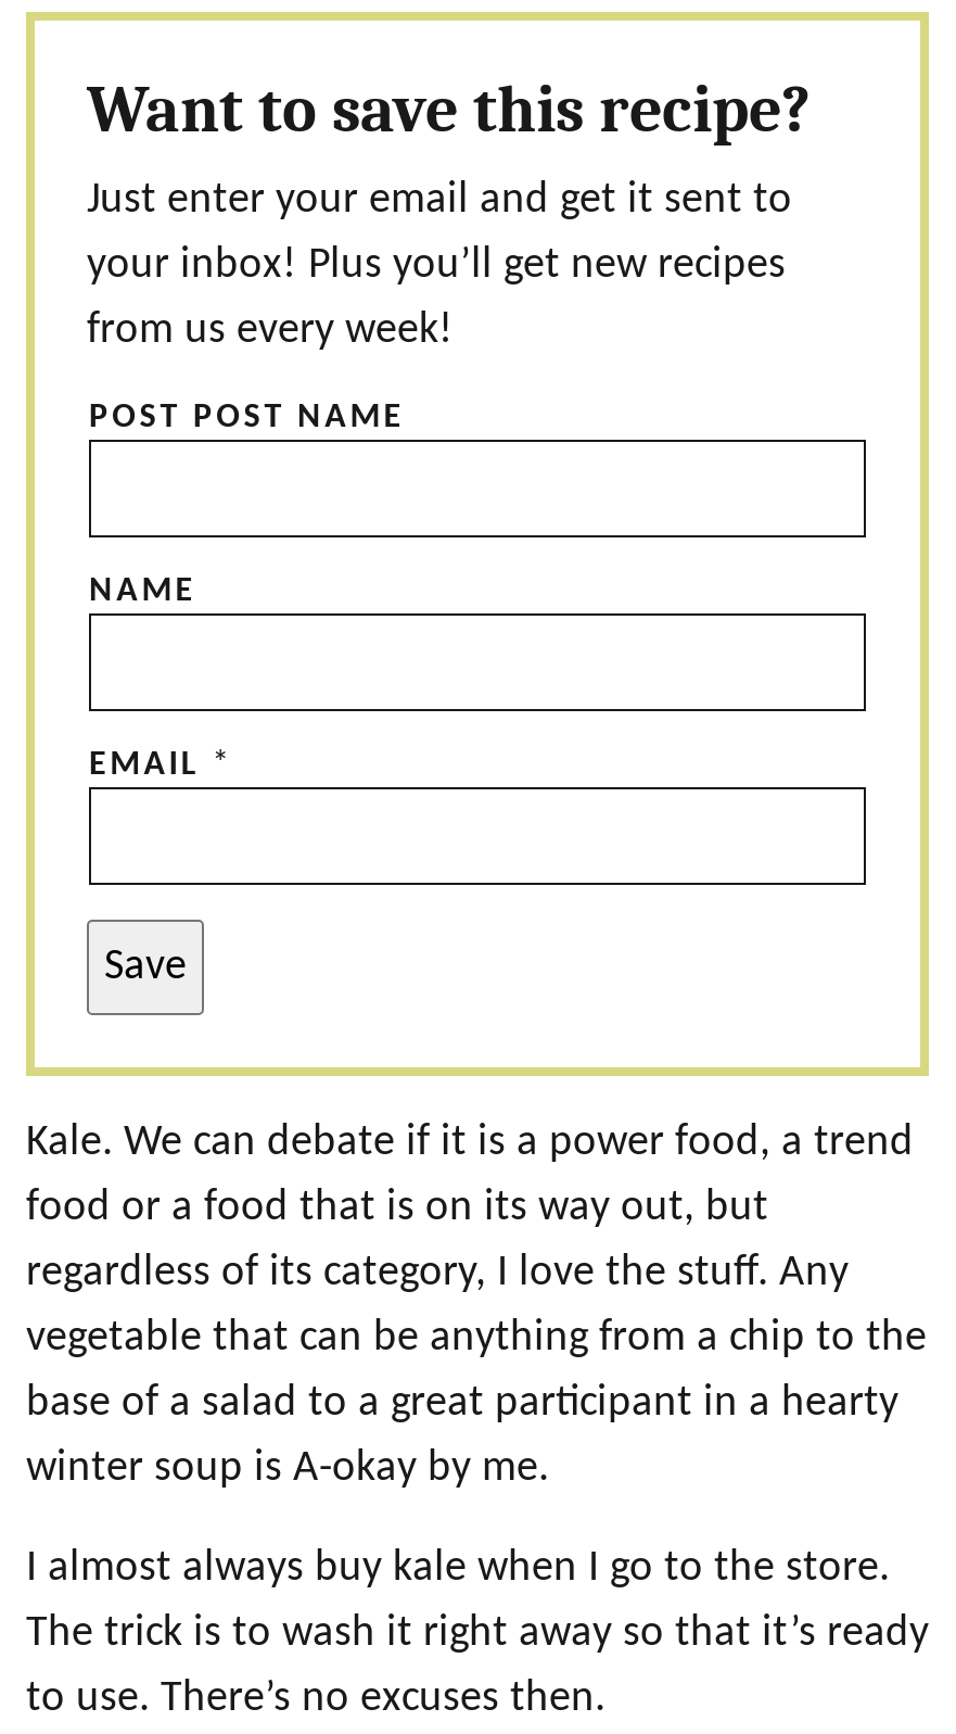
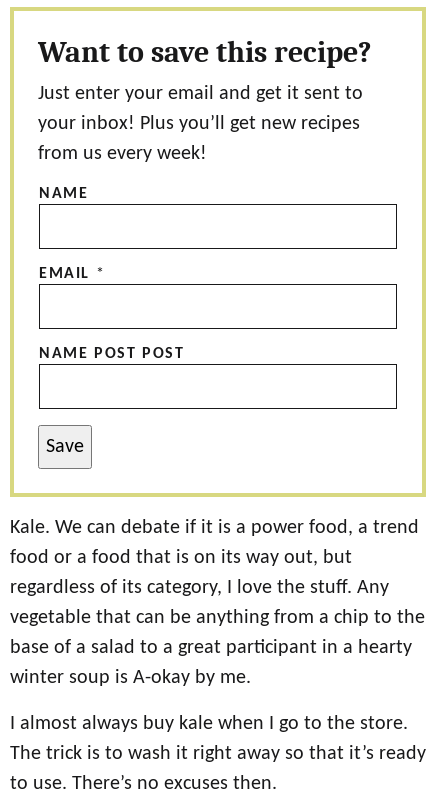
[89,401,405,435] POST POST NAME -> none
moved [89,574,233,783] -> [39,186,105,282]: NAME | EMAIL *
none -> [39,346,184,362] NAME POST POST

